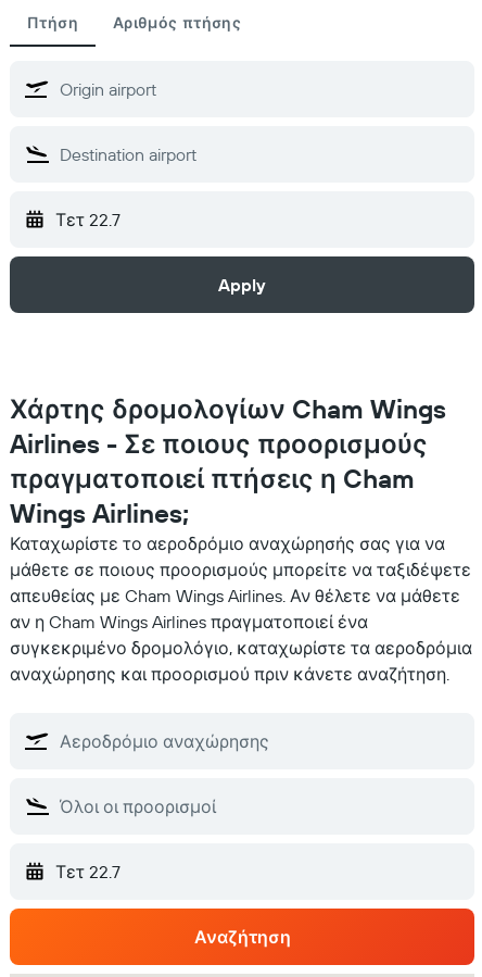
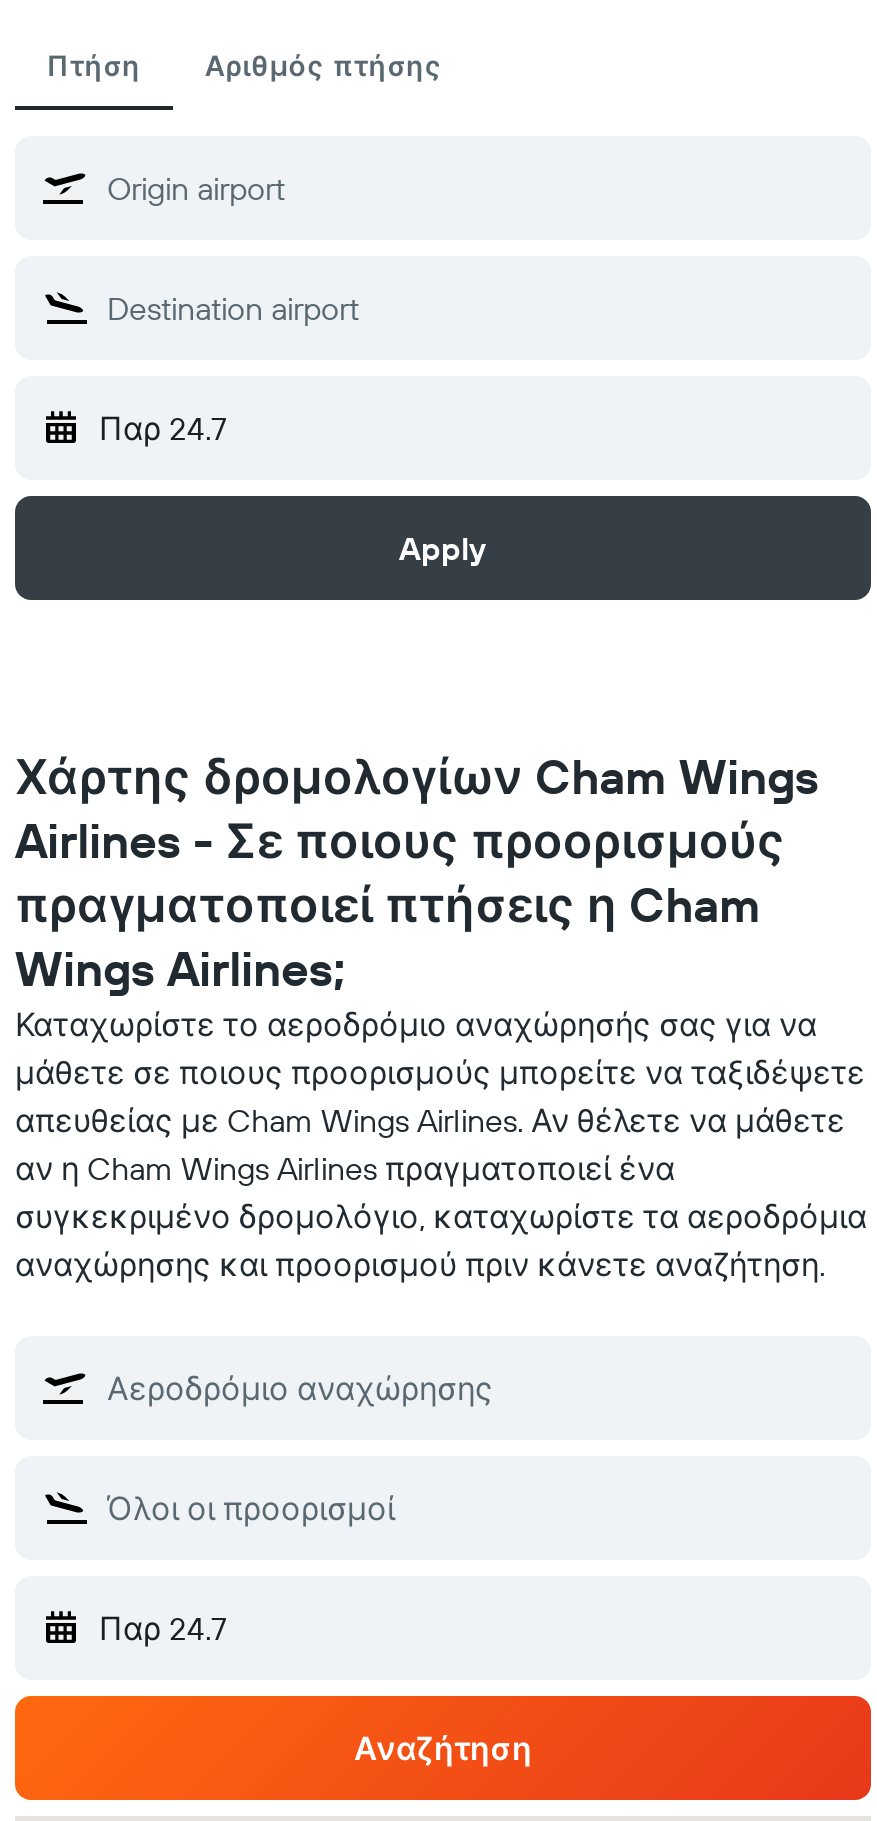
[55,209,120,230] Τετ 22.7 -> [99,408,227,448] Παρ 24.7
[55,861,120,882] Τετ 22.7 -> [99,1608,227,1648] Παρ 24.7

